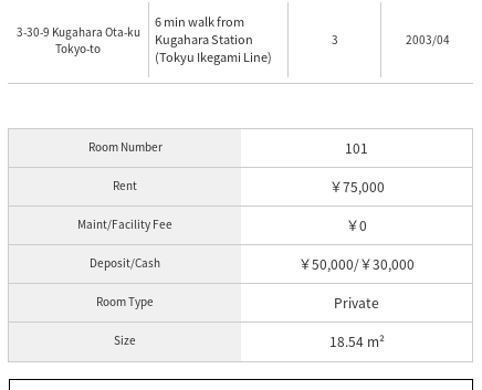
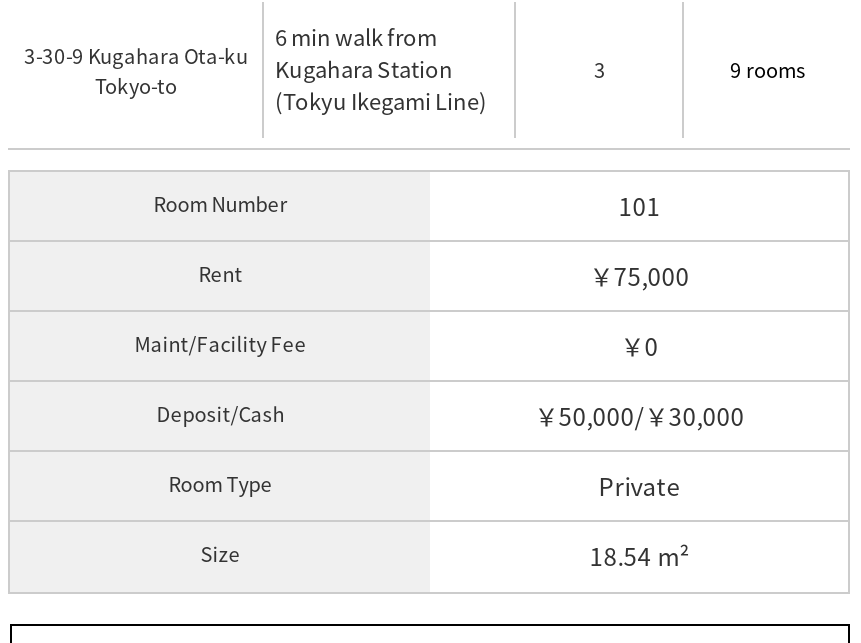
[406,31,450,47] 2003/04 -> [730,54,806,84] 9 rooms

